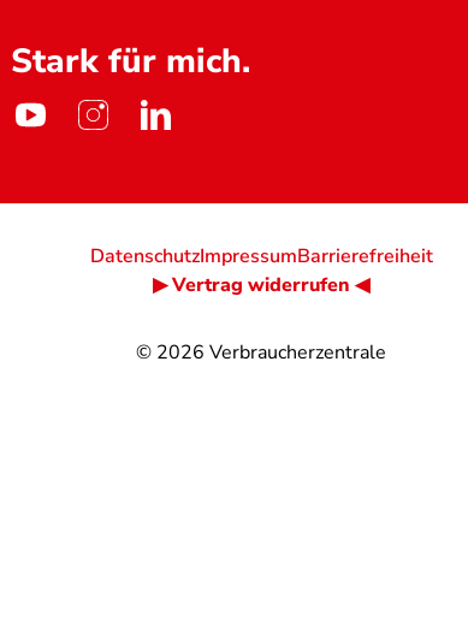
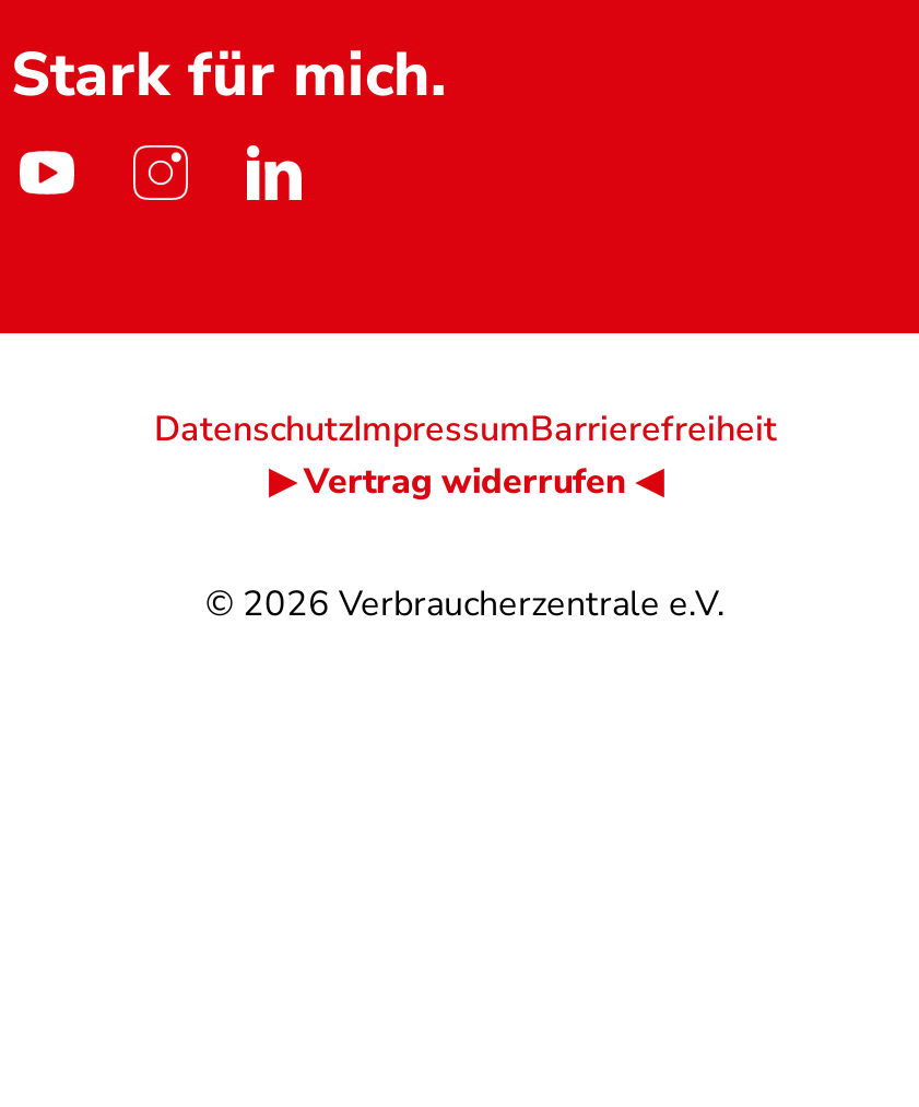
[136,340,386,366] © 2026 Verbraucherzentrale -> [205,581,726,629] © 2026 Verbraucherzentrale e.V.

